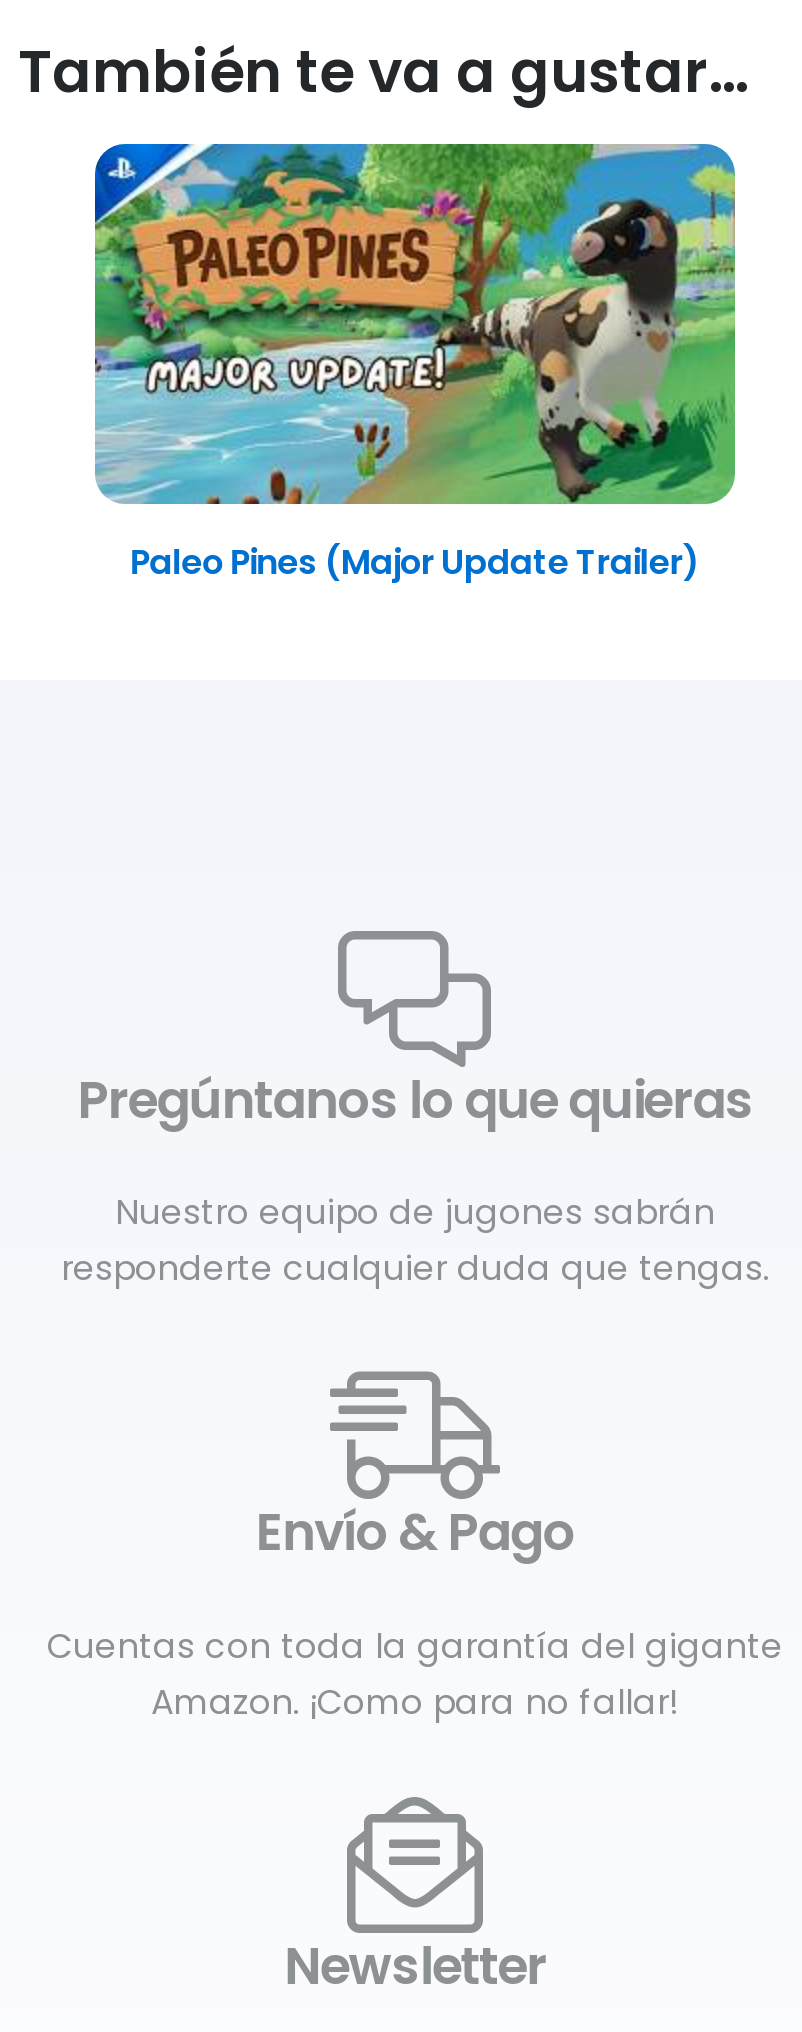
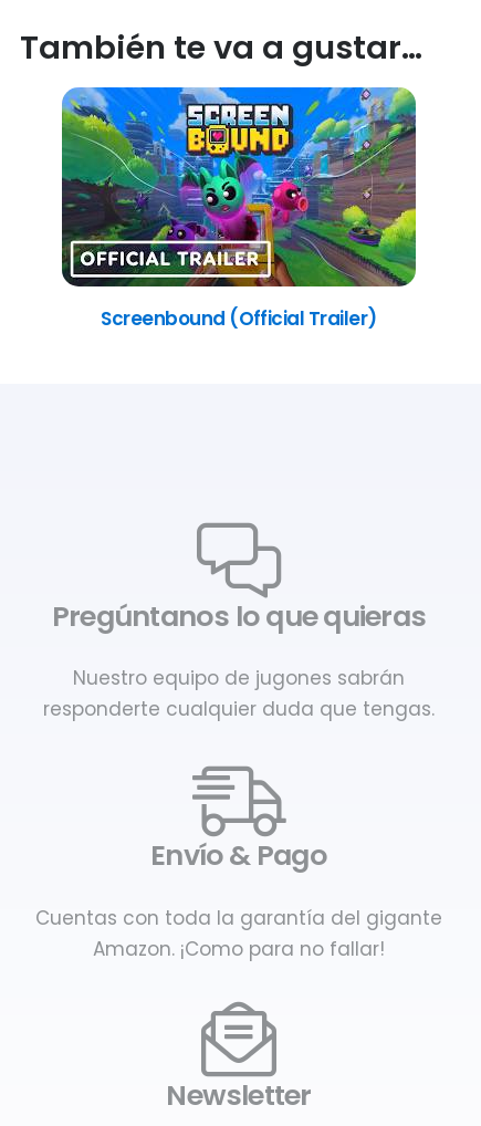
[93,142,737,587] [image] | Paleo Pines (Major Update Trailer) -> [61,86,417,332] [image] | Screenbound (Official Trailer)

